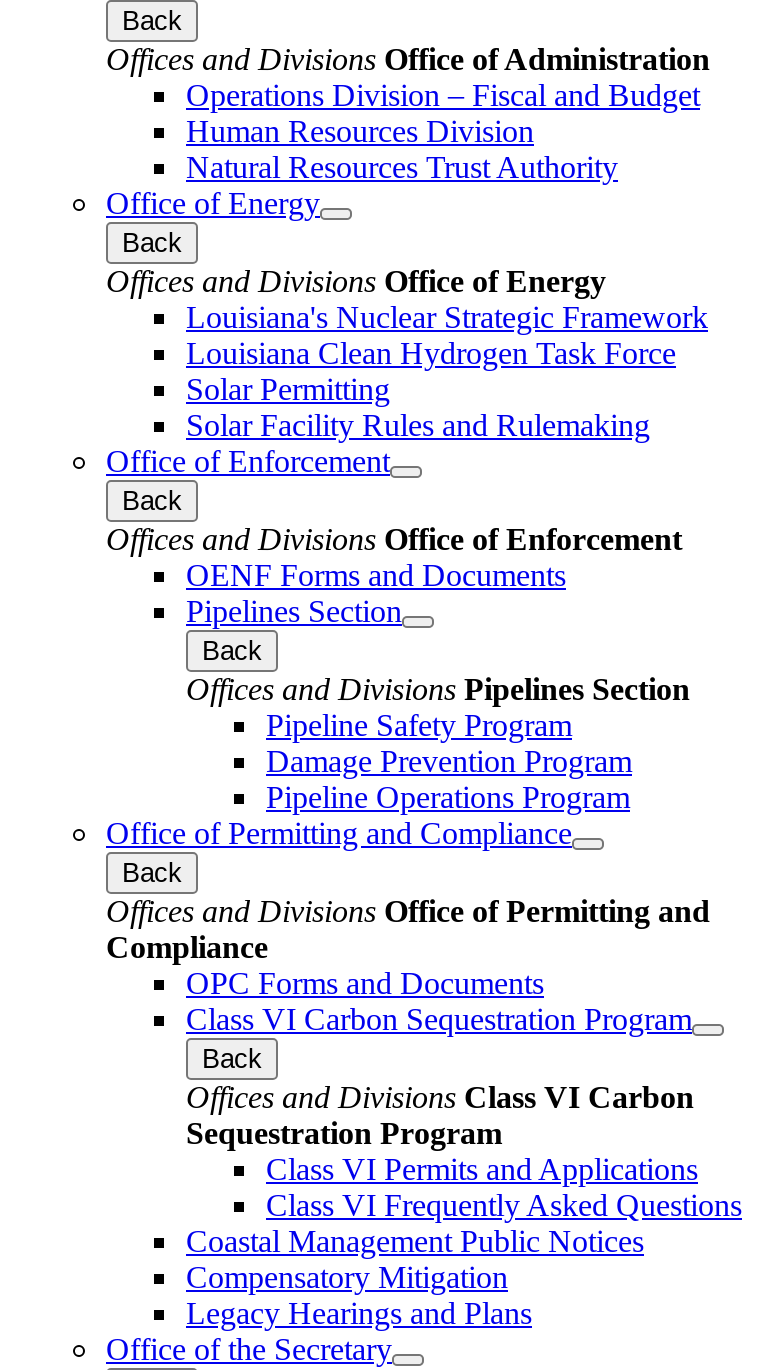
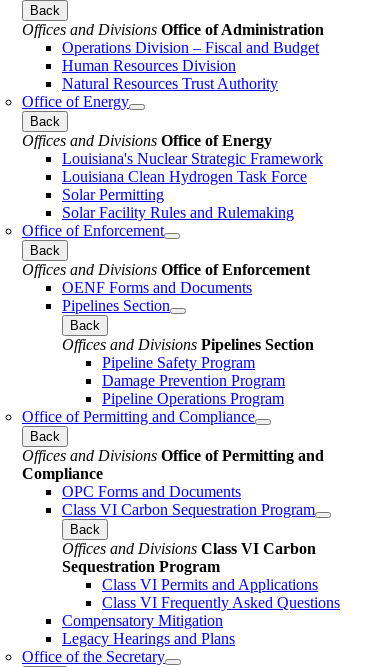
[186,1223,644,1257] Coastal Management Public Notices -> none

